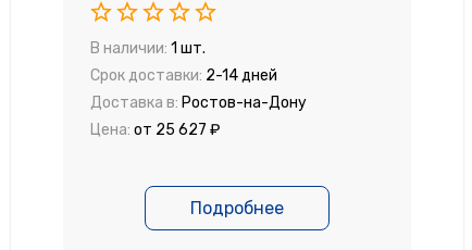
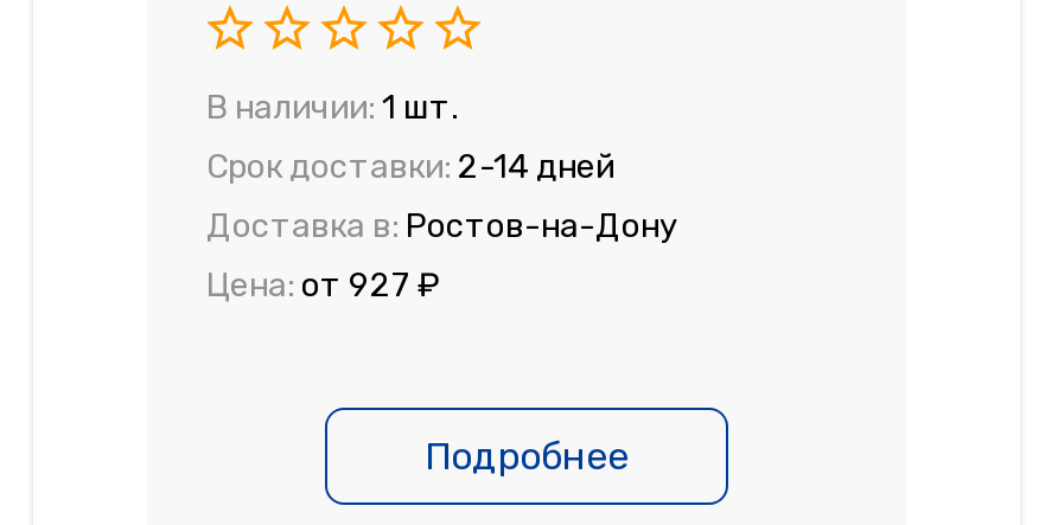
[90,121,220,139] Цена: от 25 627 ₽ -> [206,264,439,304] Цена: от 927 ₽

